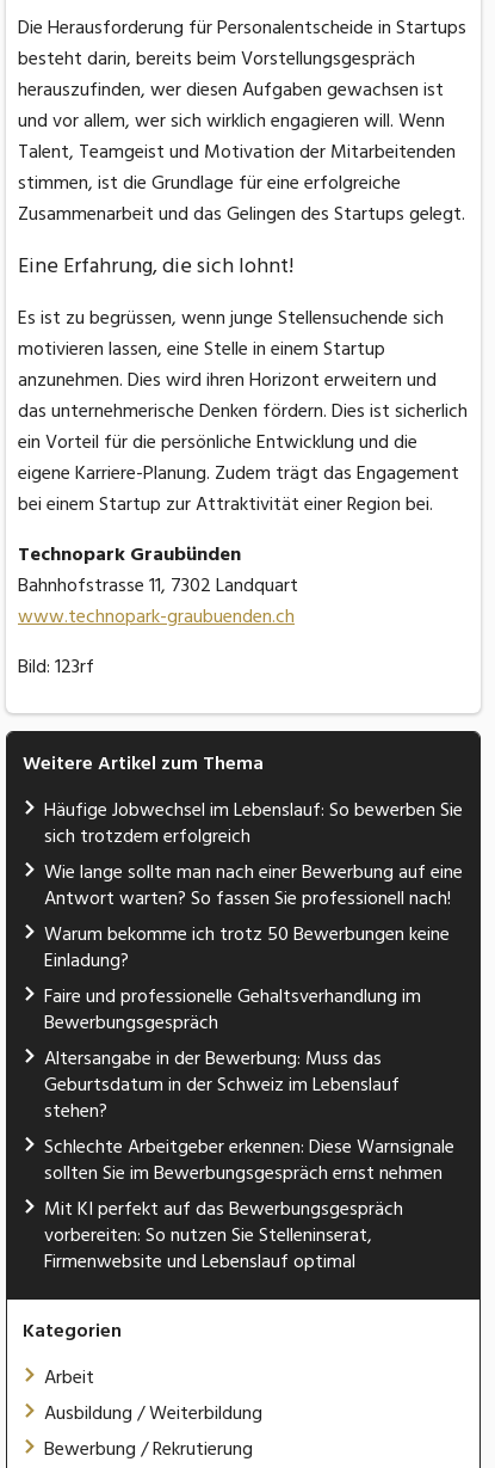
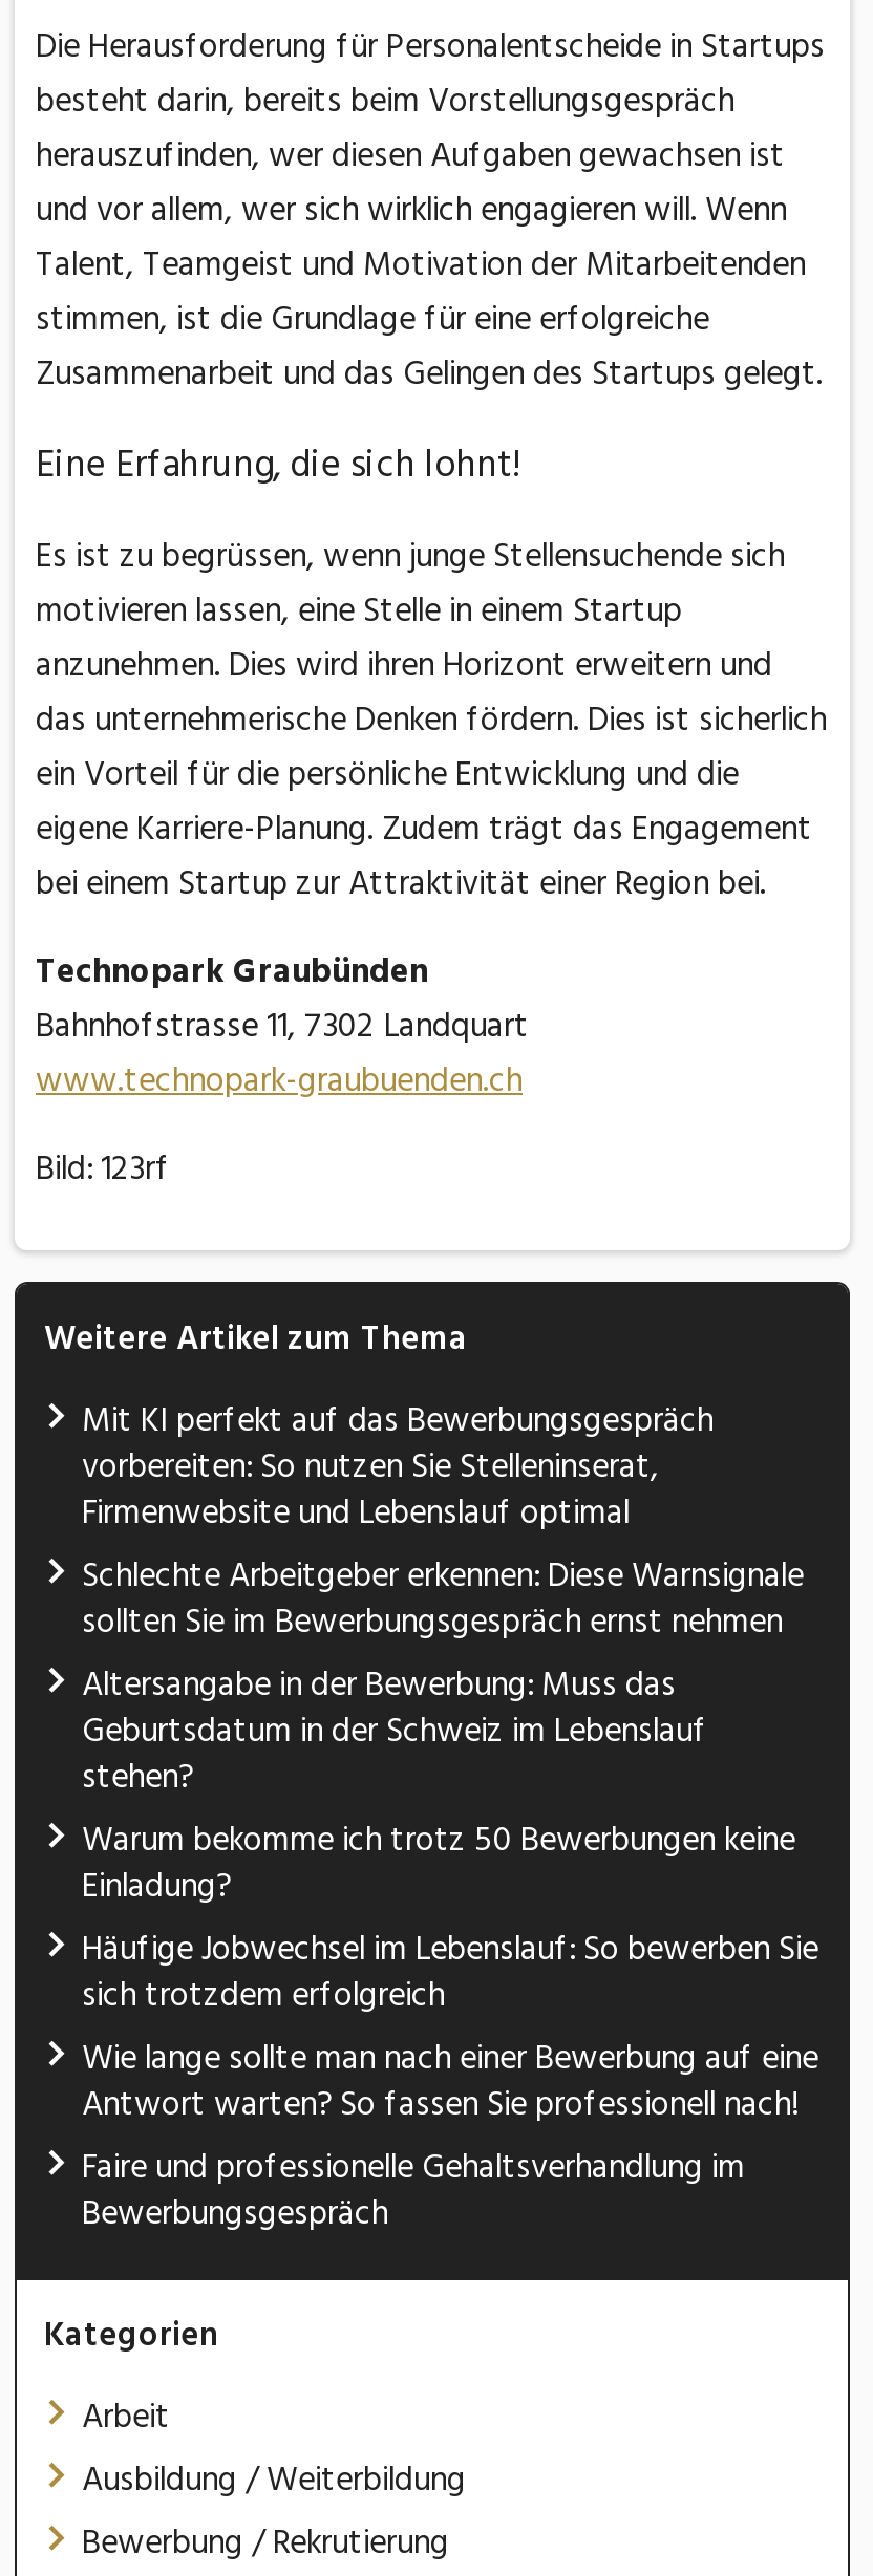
moved [44,794,463,914] -> [82,1921,818,2131]: Häufige Jobwechsel im Lebenslauf: So bewerben Sie | sich trotzdem erfolgreich | Wie lange sollte man nach einer Bewerbung auf eine | Antwort warten? So fassen Sie professionell nach!
moved [44,918,450,976] -> [82,1812,795,1913]: Warum bekomme ich trotz 50 Bewerbungen keine | Einladung?
moved [44,980,421,1038] -> [82,2139,745,2240]: Faire und professionelle Gehaltsverhandlung im | Bewerbungsgespräch
moved [44,1043,454,1277] -> [82,1392,804,1804]: Altersangabe in der Bewerbung: Muss das | Geburtsdatum in der Schweiz im Lebenslauf | stehen? | Schlechte Arbeitgeber erkennen: Diese Warnsignale | sollten Sie im Bewerbungsgespräch ernst nehmen | Mit KI perfekt auf das Bewerbungsgespräch | vorbereiten: So nutzen Sie Stelleninserat, | Firmenwebsite und Lebenslauf optimal

